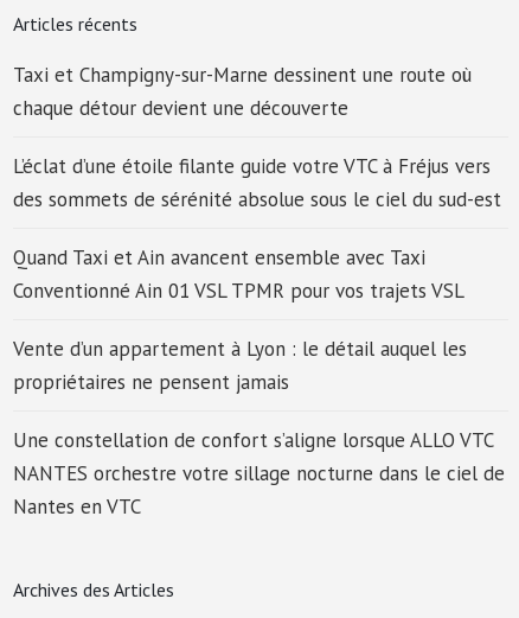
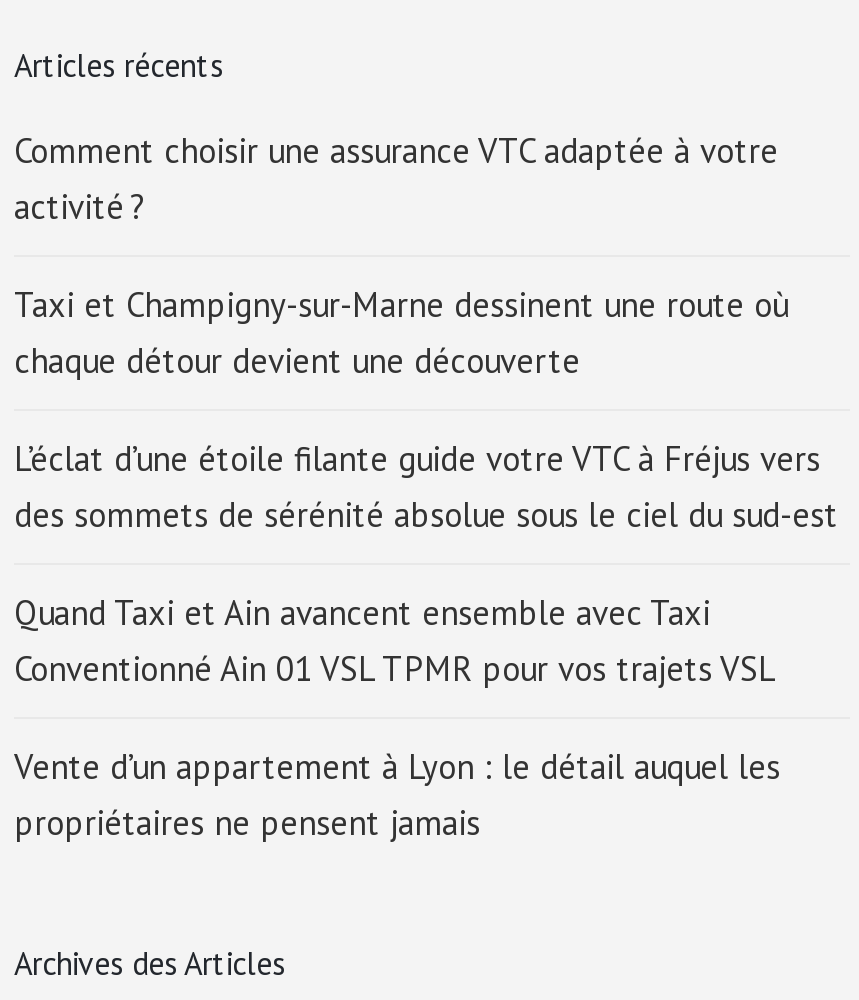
none -> [14,129,778,229] Comment choisir une assurance VTC adaptée à votre | activité ?
moved [13,62,507,395] -> [14,283,848,845]: Taxi et Champigny-sur-Marne dessinent une route où | chaque détour devient une découverte | L’éclat d’une étoile filante guide votre VTC à Fréjus vers | des sommets de sérénité absolue sous le ciel du sud-est | Quand Taxi et Ain avancent ensemble avec Taxi | Conventionné Ain 01 VSL TPMR pour vos trajets VSL | Vente d’un appartement à Lyon : le détail auquel les | propriétaires ne pensent jamais
[13,427,505,520] Une constellation de confort s’aligne lorsque ALLO VTC | NANTES orchestre votre sillage nocturne dans le ciel de | Nantes en VTC -> none

